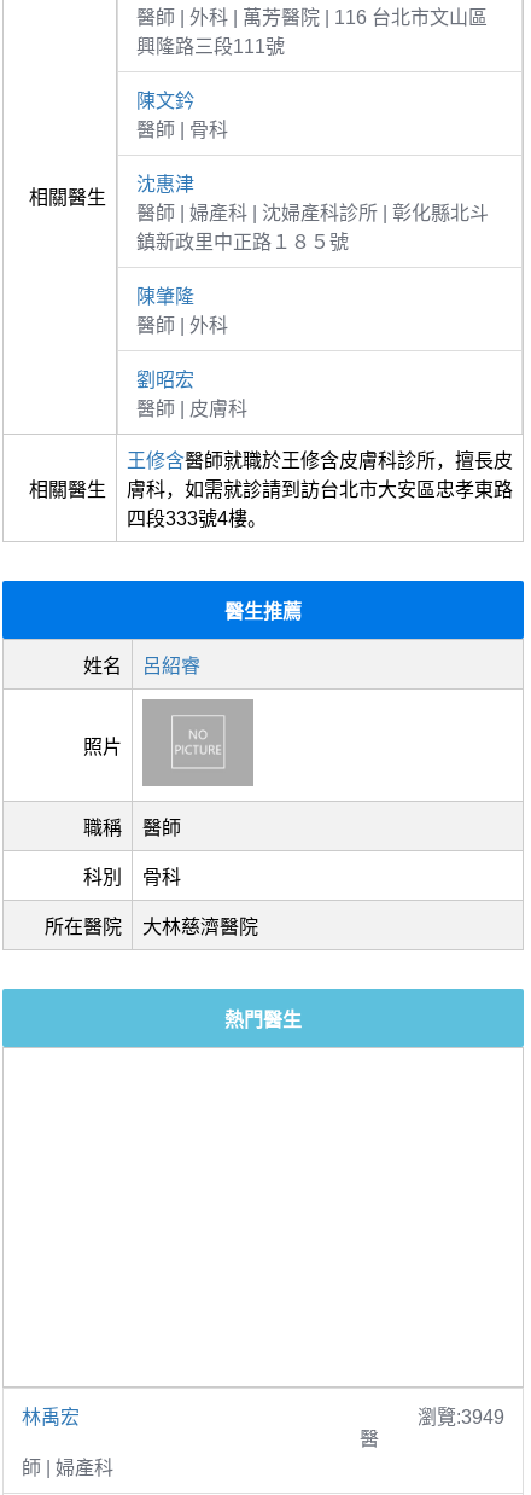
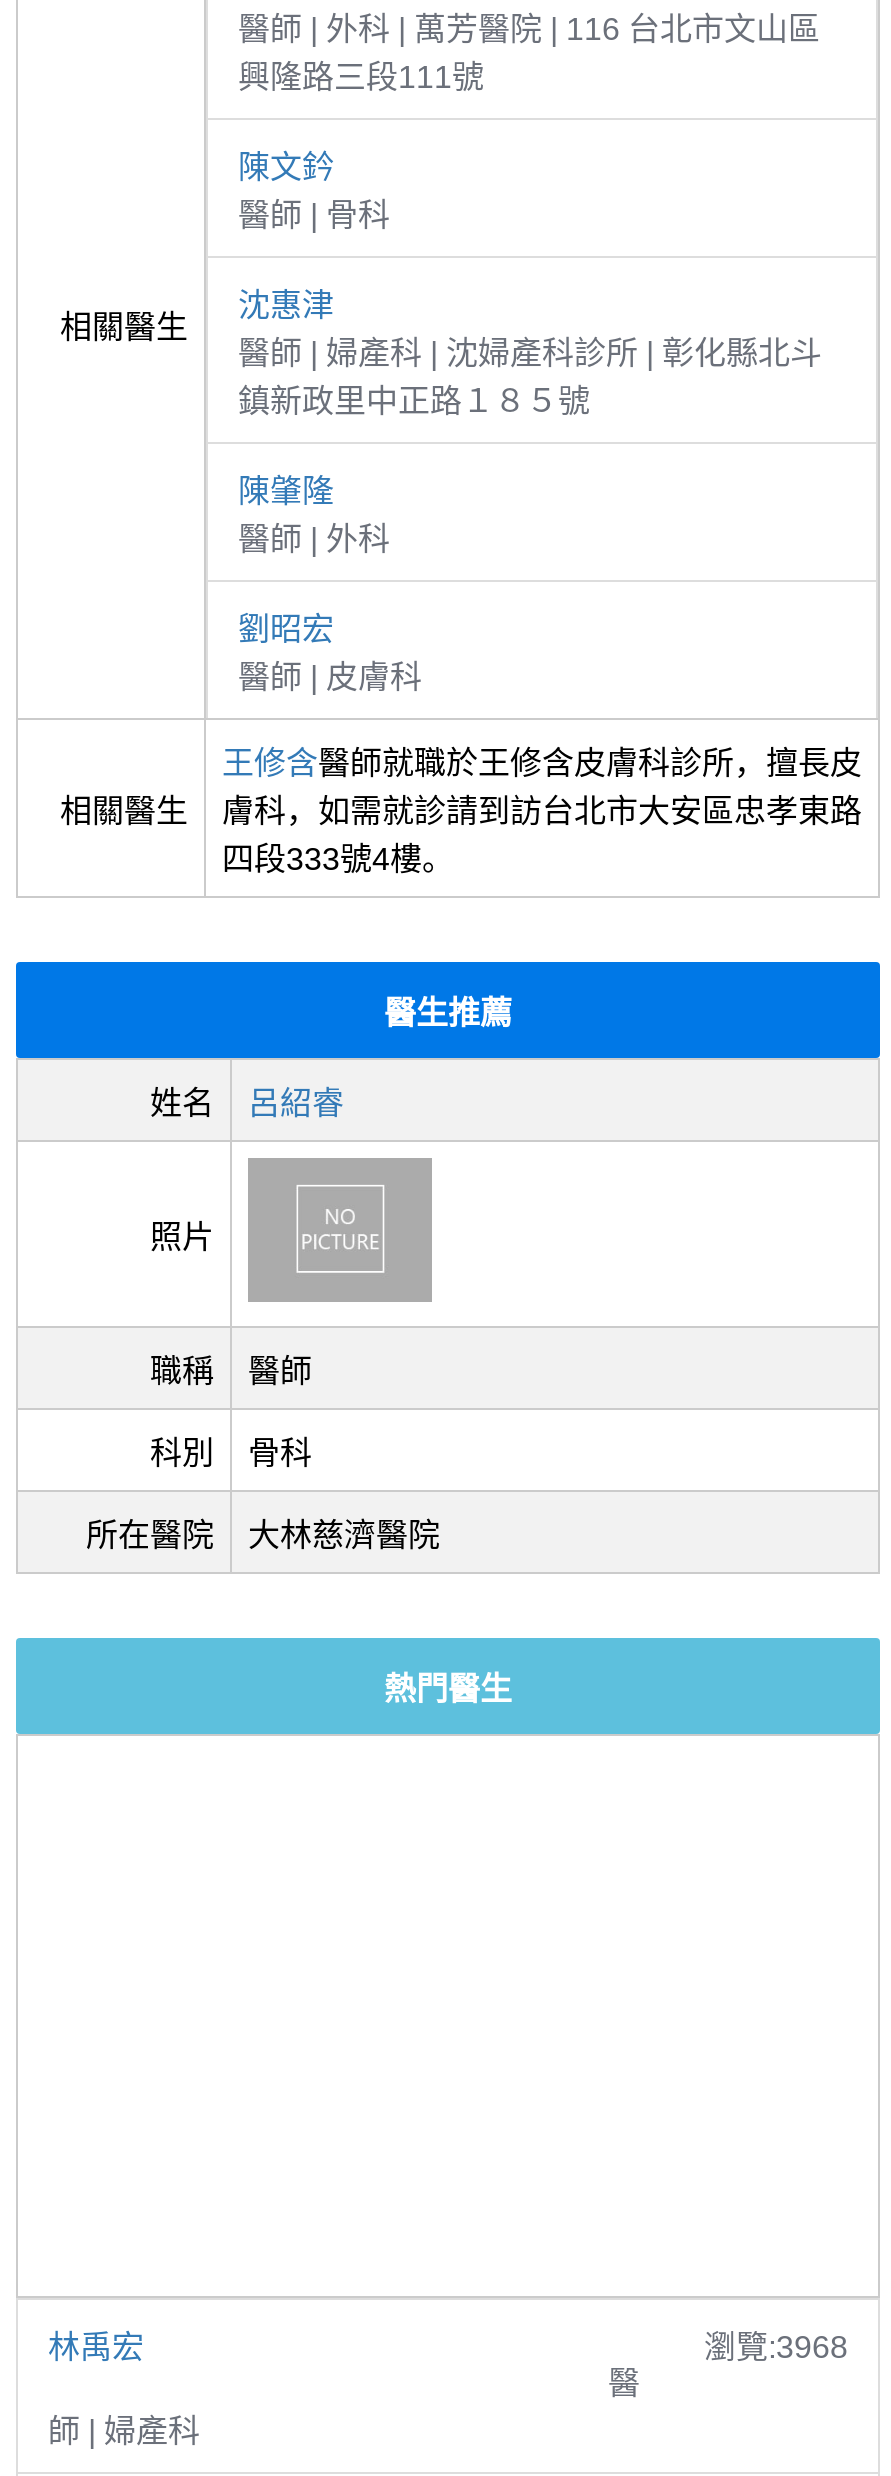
[418,1406,504,1427] 瀏覽:3949 -> [704,2329,848,2363] 瀏覽:3968

